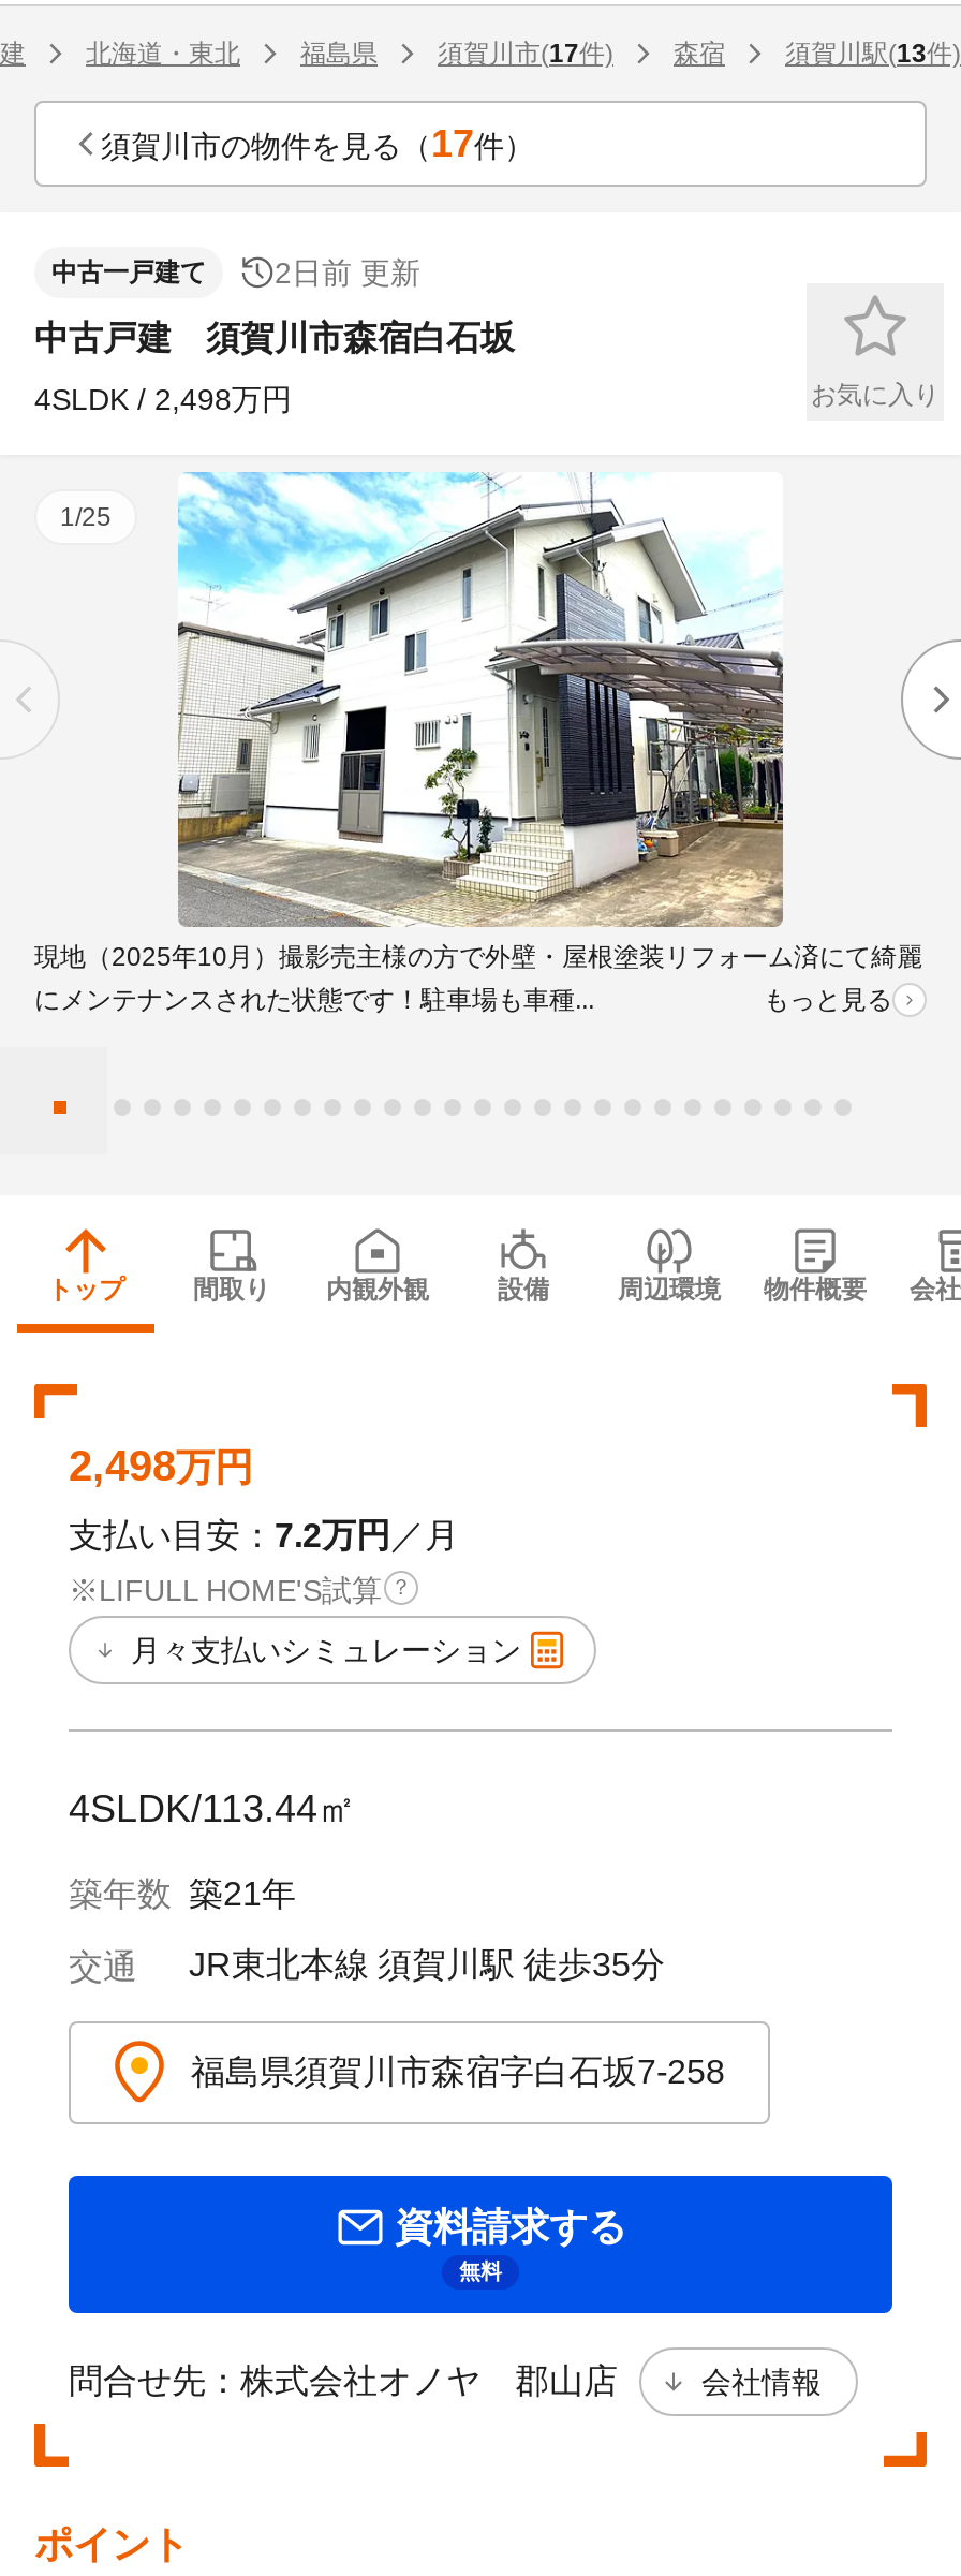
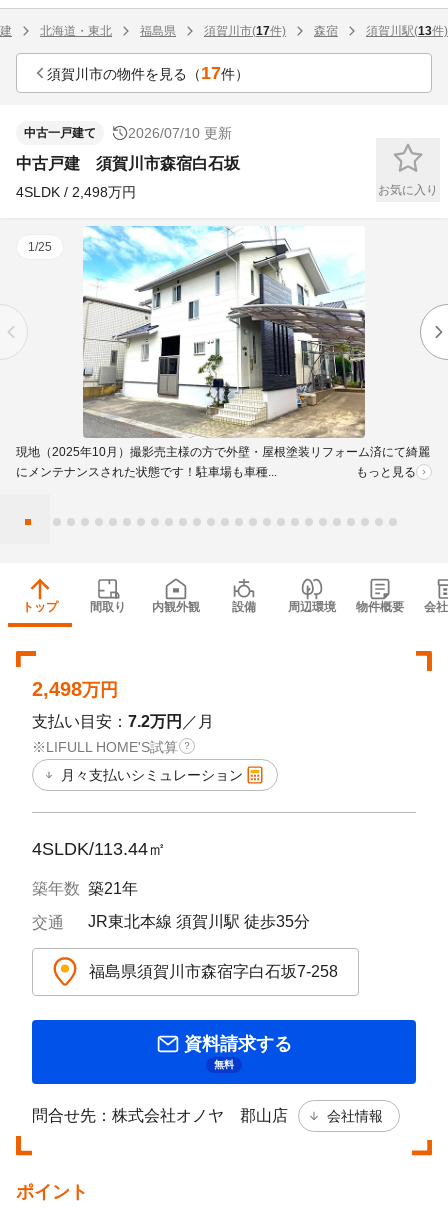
[275,255,420,290] 2日前 更新 -> [128,125,232,141] 2026/07/10 更新

